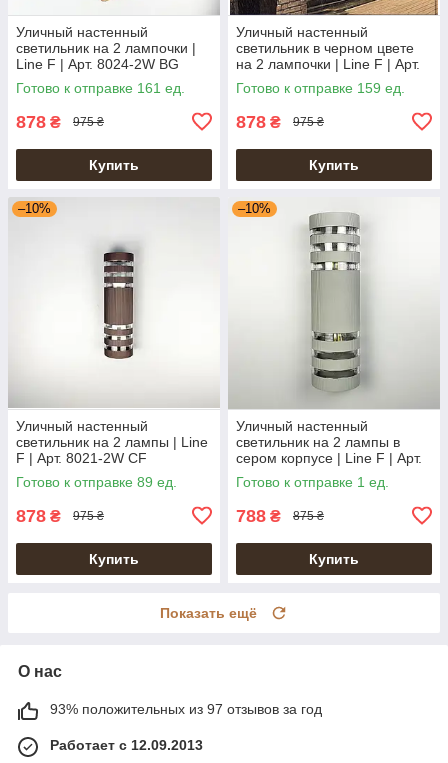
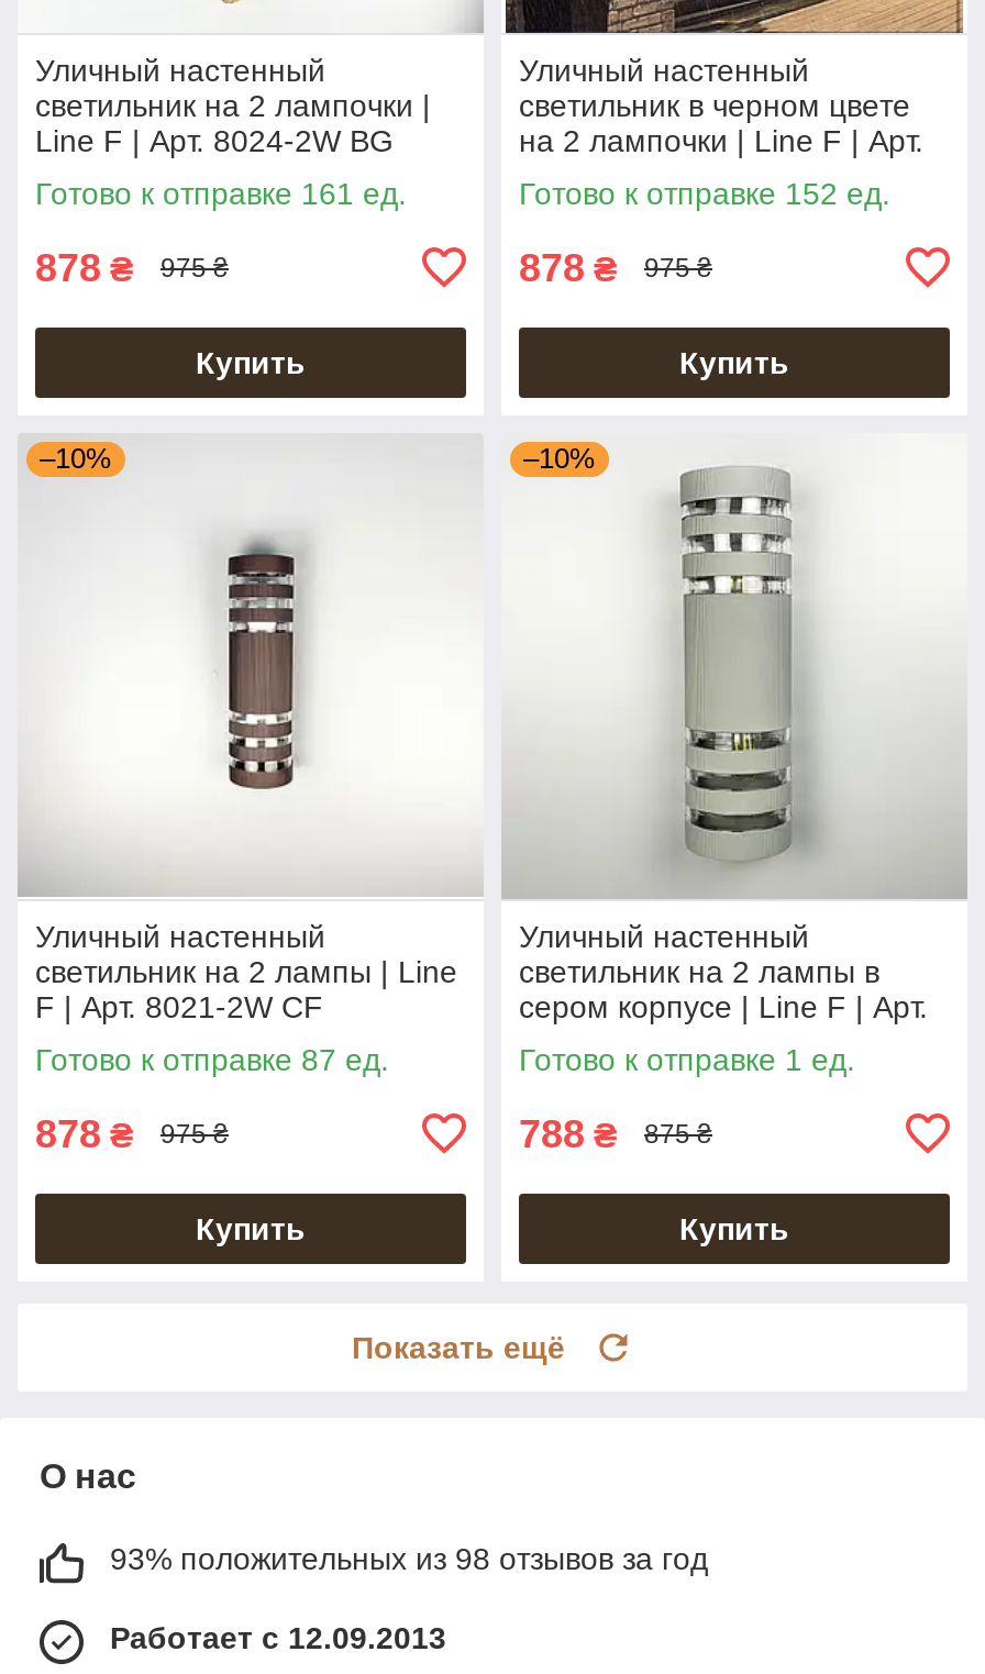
[236,80,405,96] Готово к отправке 159 ед. -> [519,175,890,211] Готово к отправке 152 ед.
[16,474,177,490] Готово к отправке 89 ед. -> [35,1042,389,1077] Готово к отправке 87 ед.
[50,701,322,717] 93% положительных из 97 отзывов за год -> [110,1541,708,1576] 93% положительных из 98 отзывов за год

